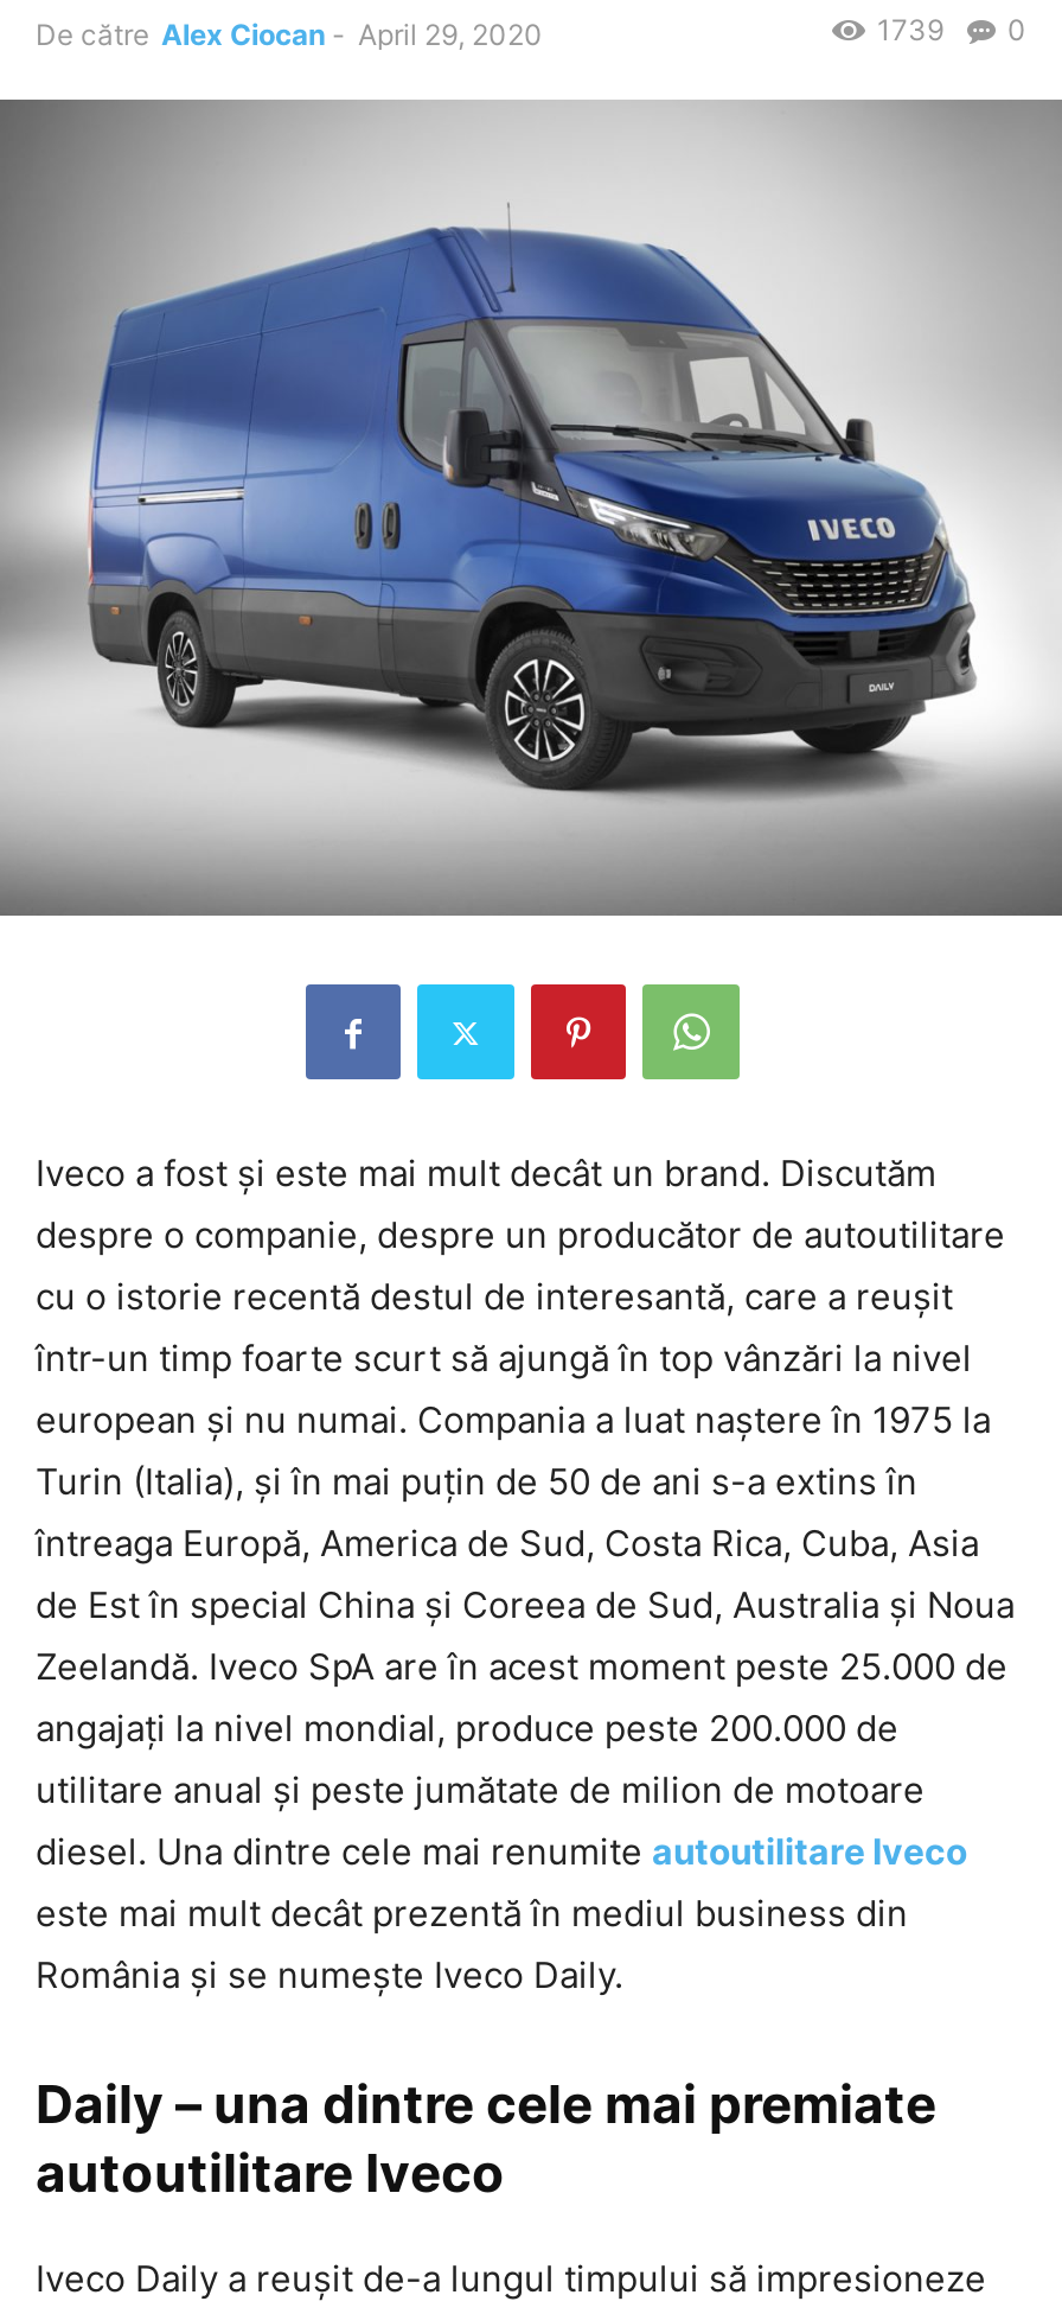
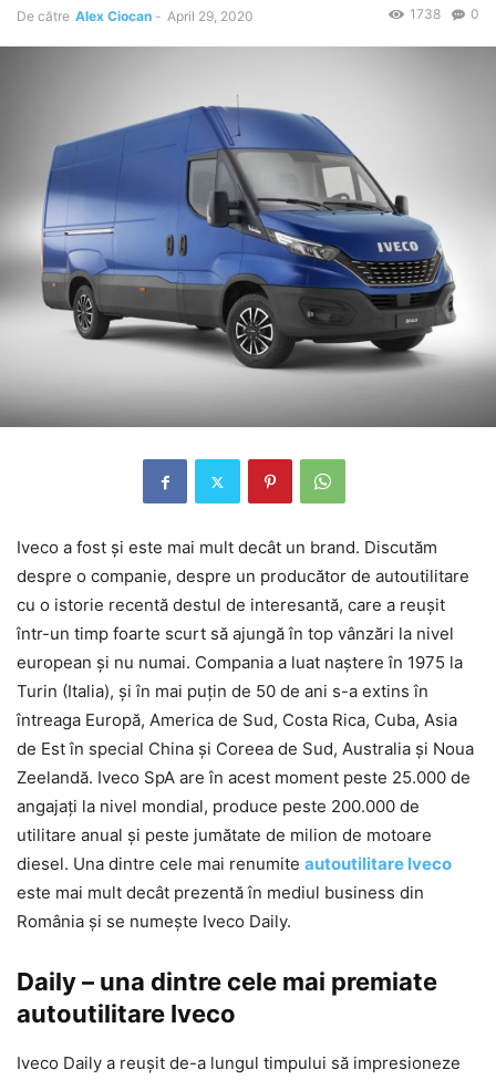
[877,12,1026,47] 1739 0 -> [410,6,479,22] 1738 0

